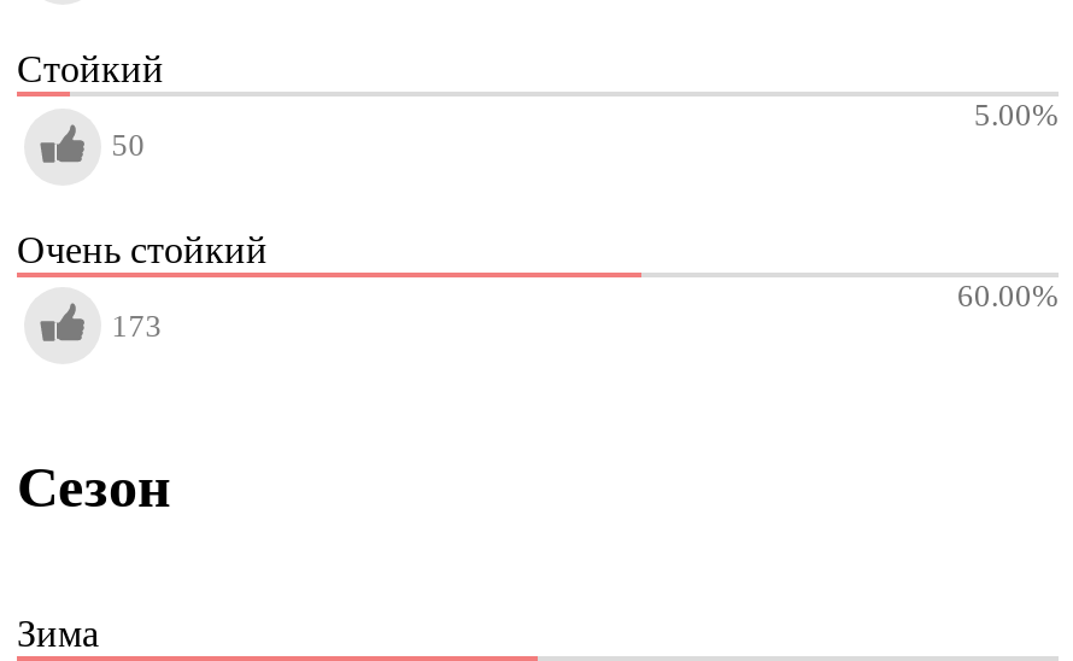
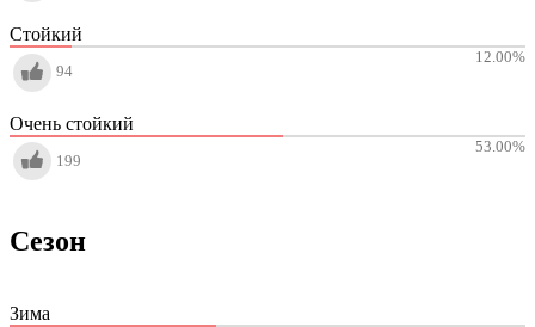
[974,98,1059,132] 5.00% -> [475,49,525,65] 12.00%
[111,129,145,163] 50 -> [56,64,73,81] 94
[957,279,1059,312] 60.00% -> [475,138,525,155] 53.00%
[111,310,162,343] 173 -> [56,153,81,170] 199

